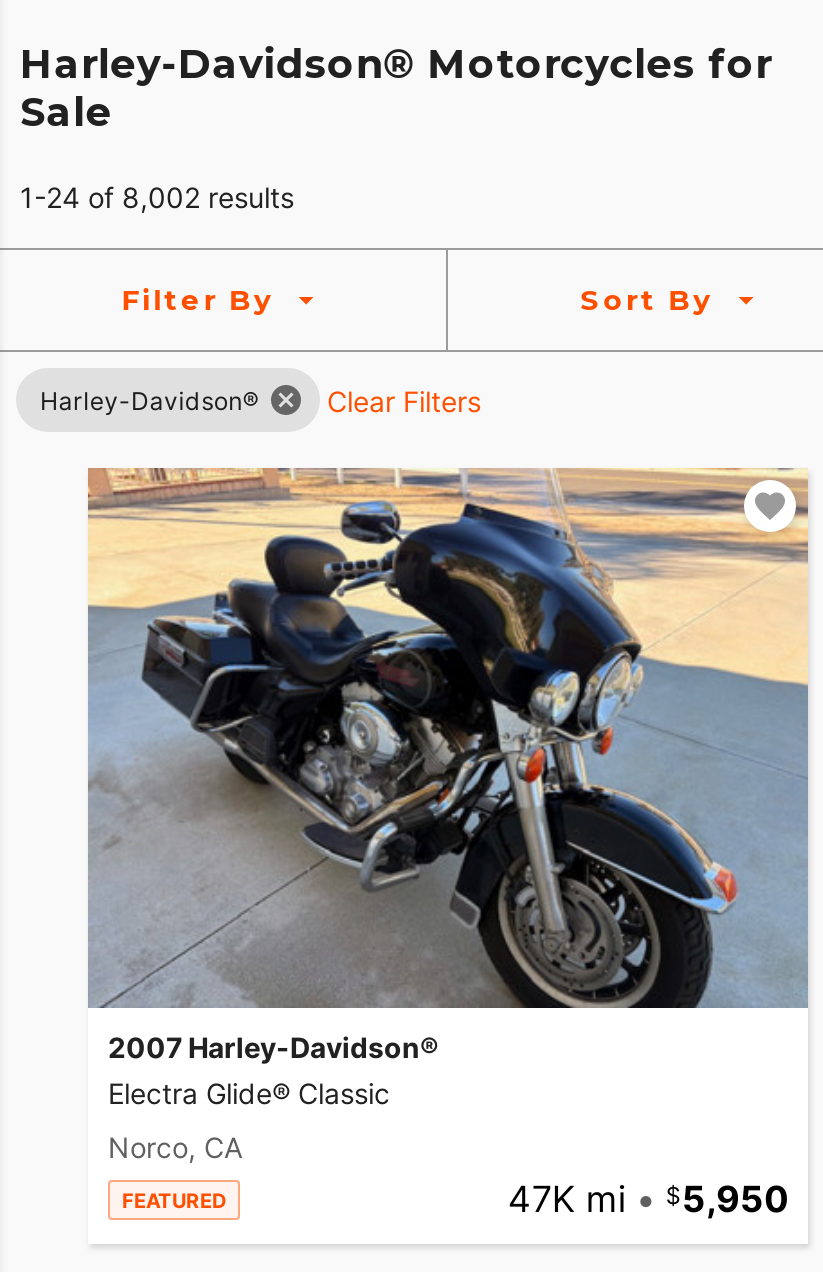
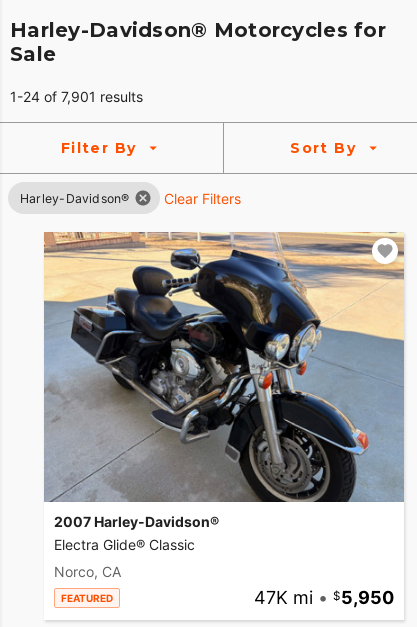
[20,180,294,214] 1-24 of 8,002 results -> [10,88,143,105] 1-24 of 7,901 results

